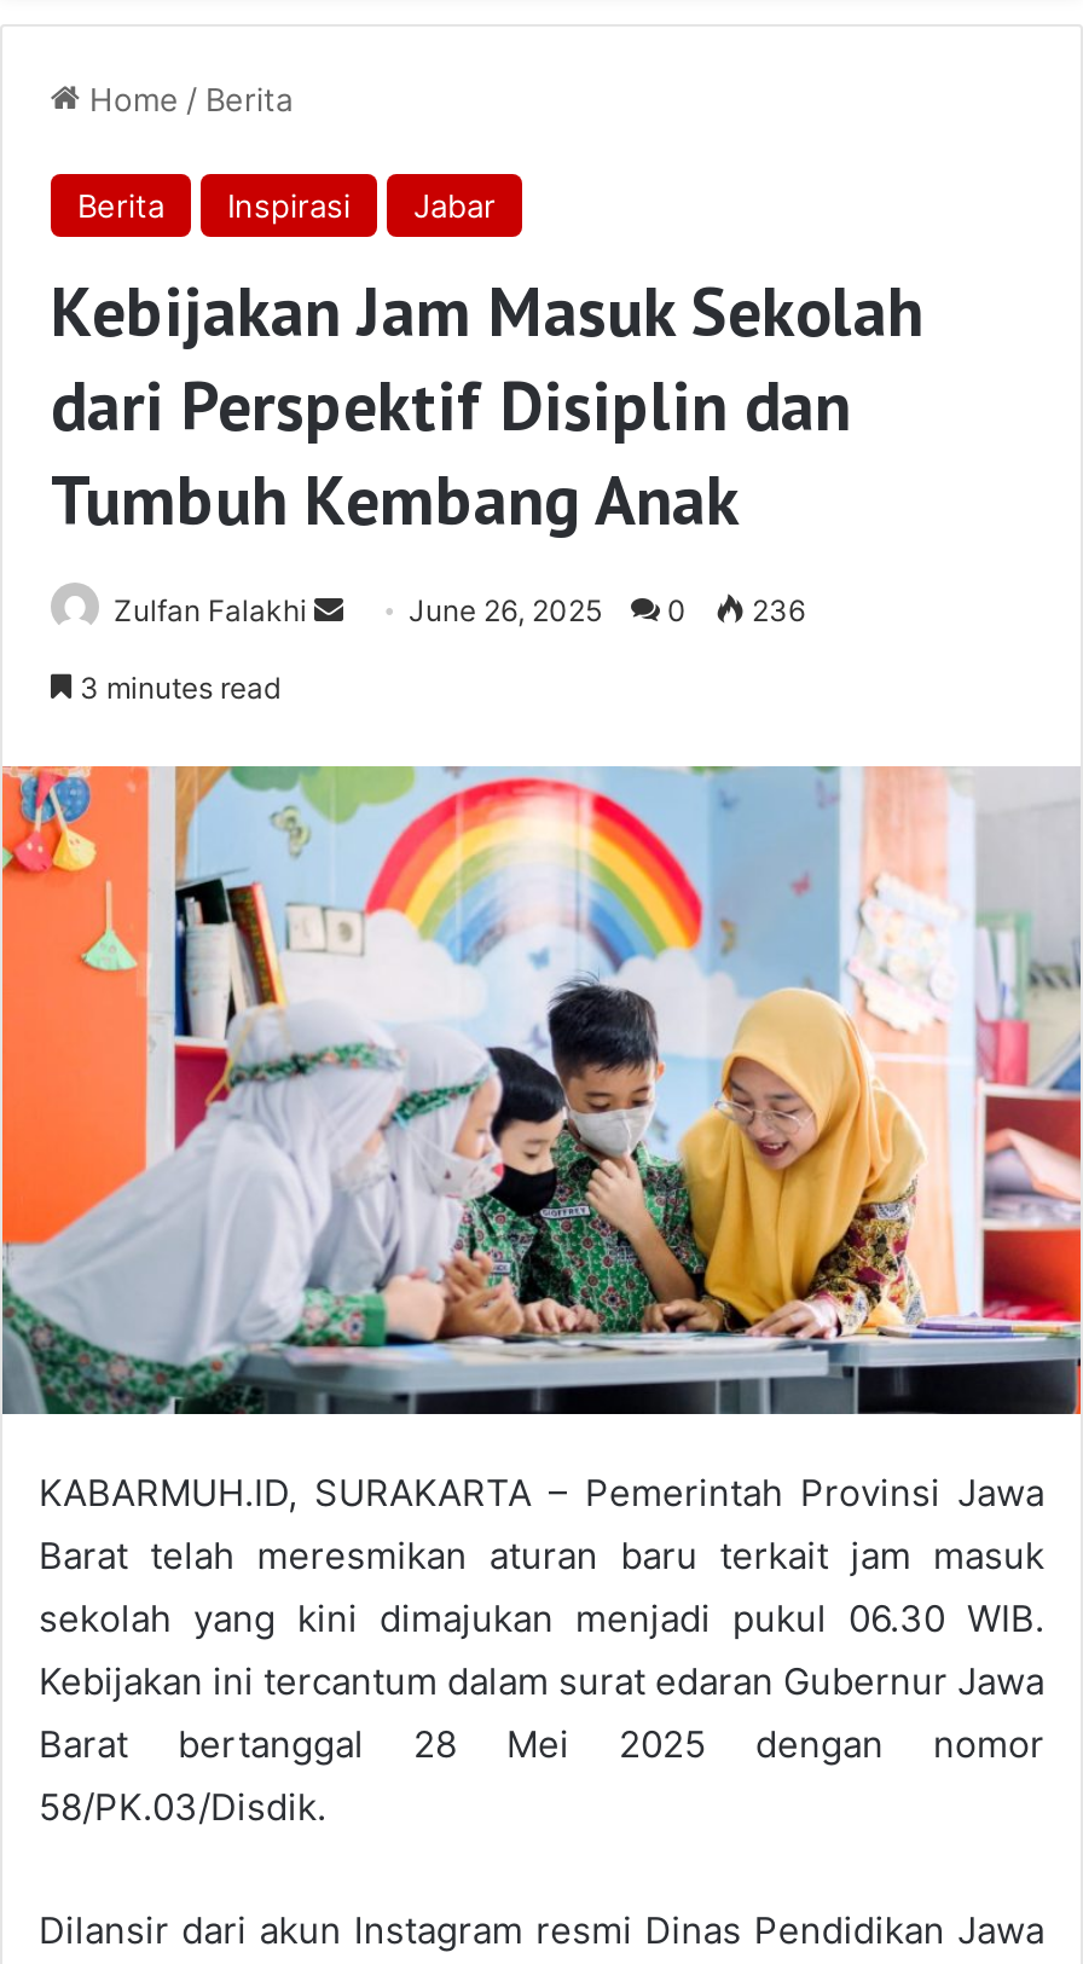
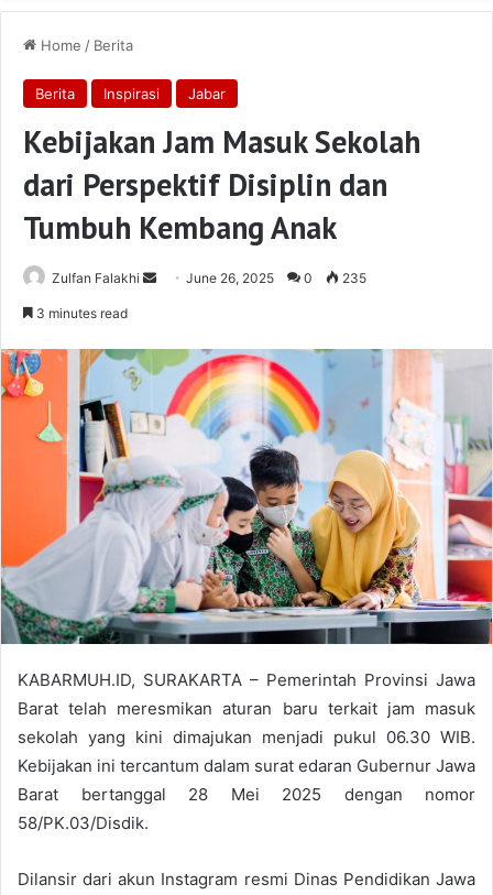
[745,591,805,628] 236 -> [339,269,366,286] 235

